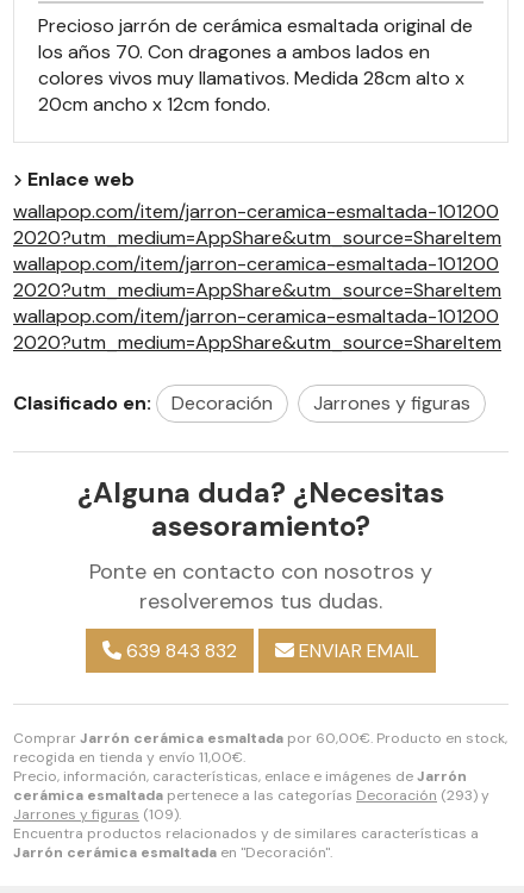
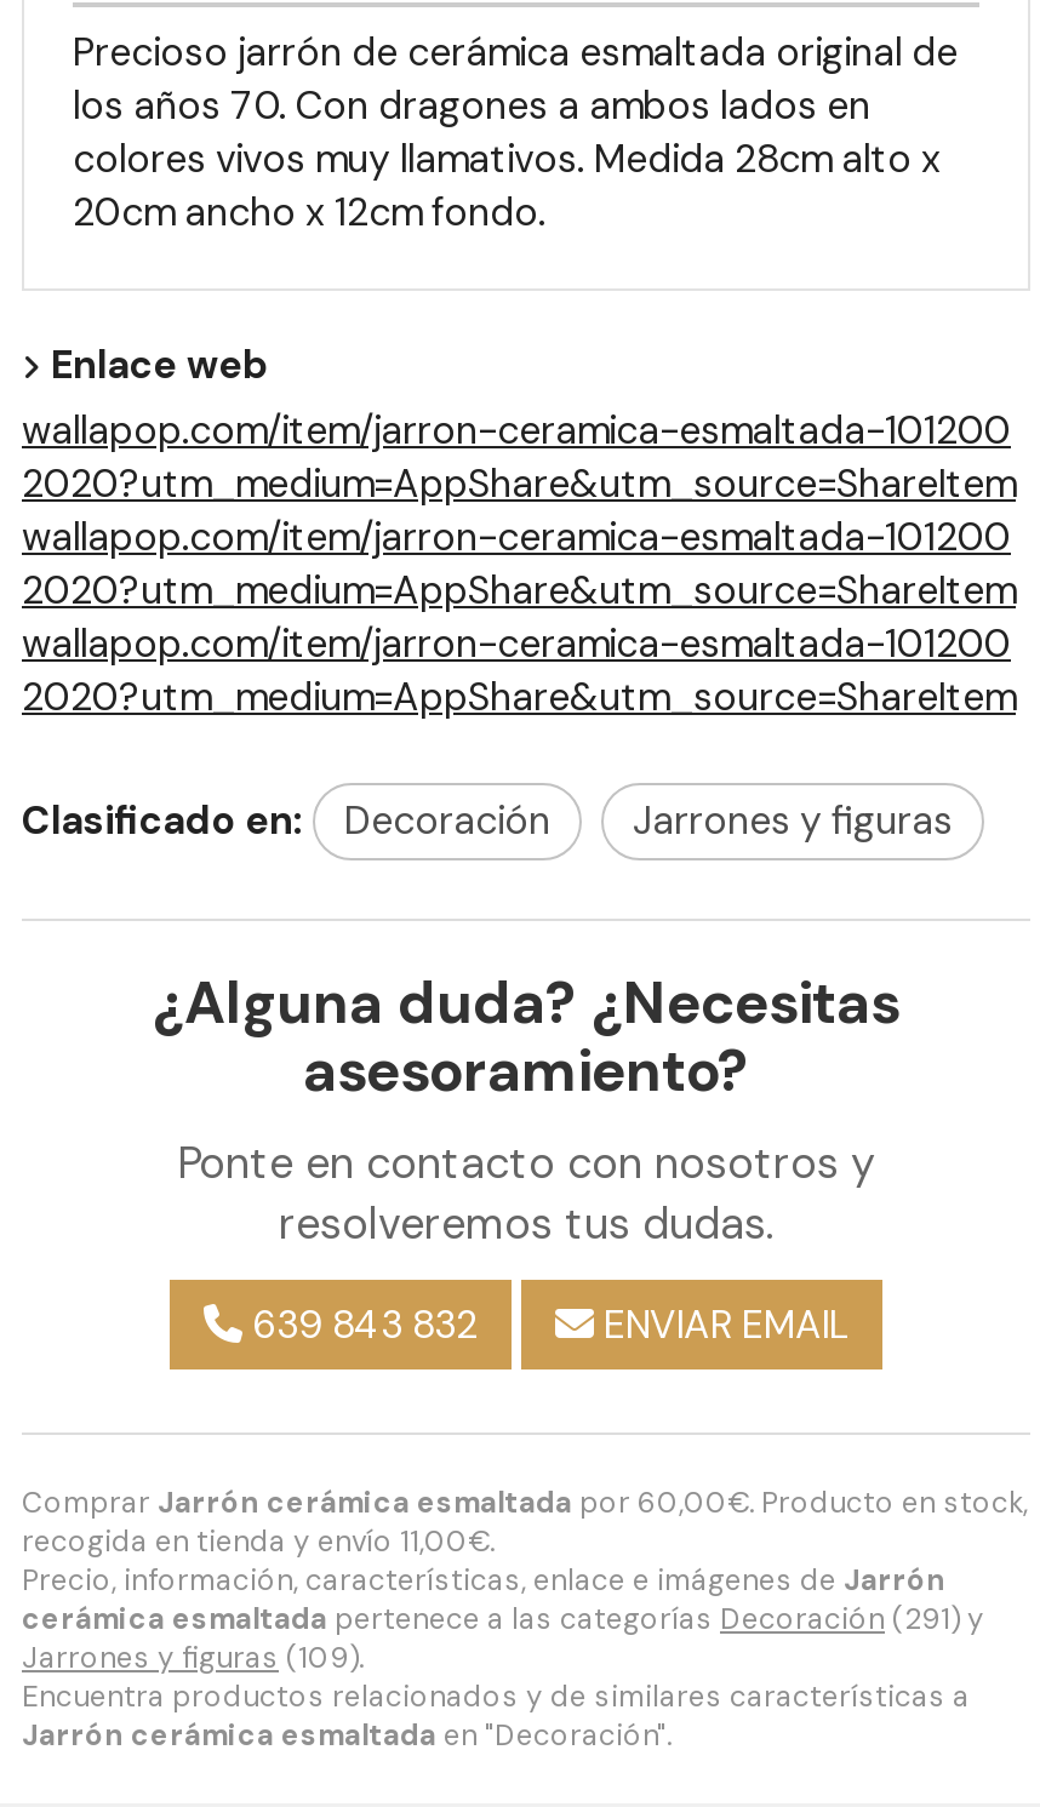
[13,786,489,805] cerámica esmaltada pertenece a las categorías Decoración (293) y -> [22,1600,984,1639] cerámica esmaltada pertenece a las categorías Decoración (291) y

